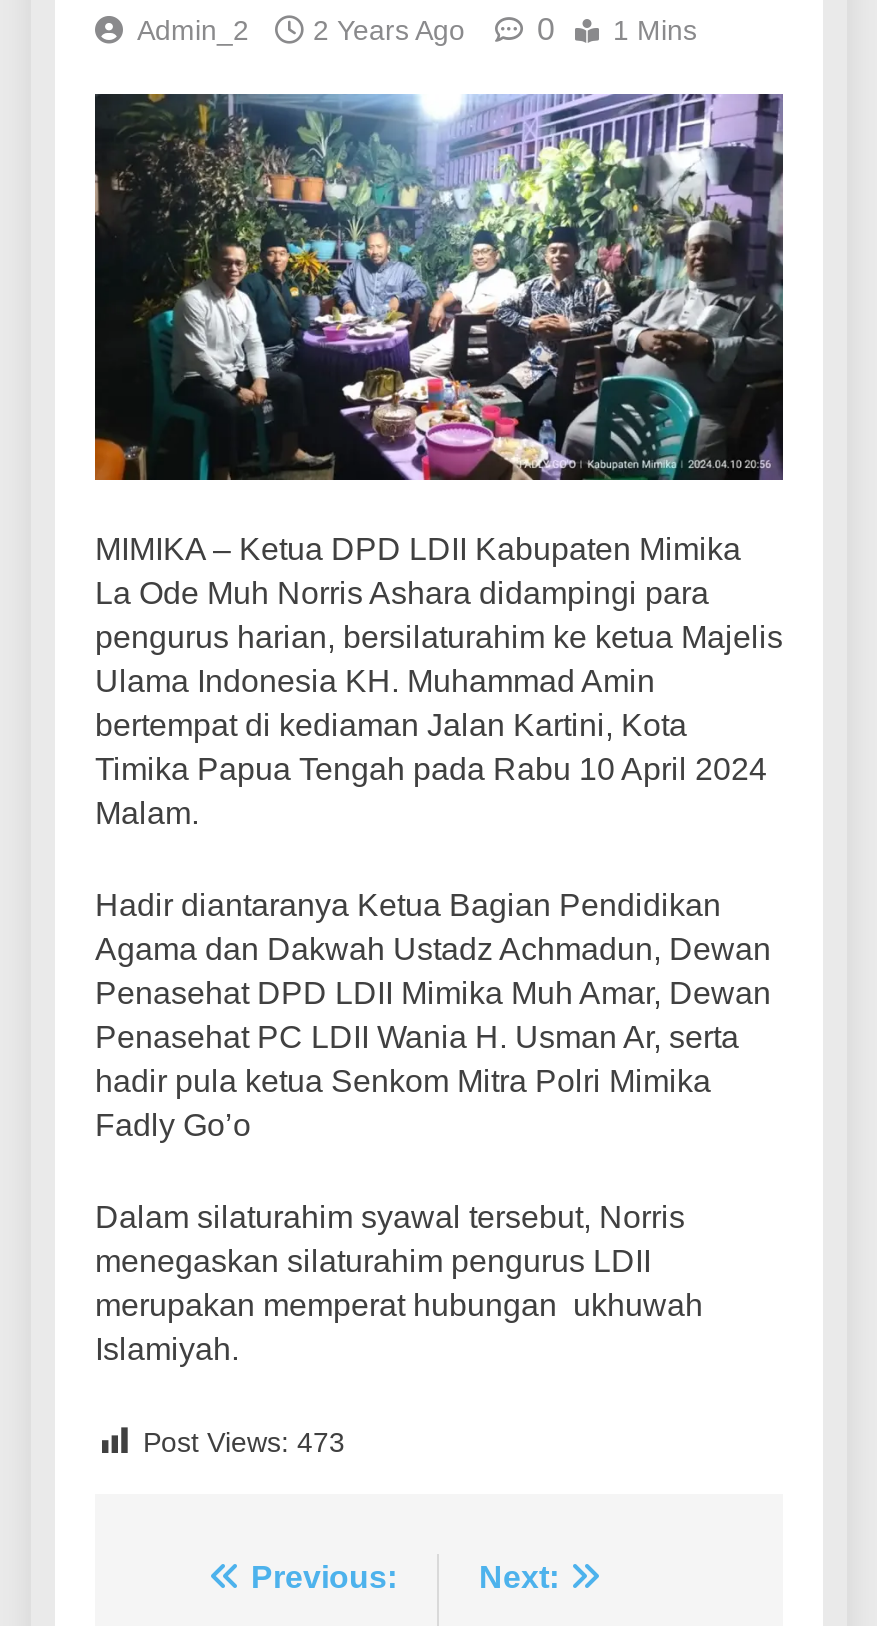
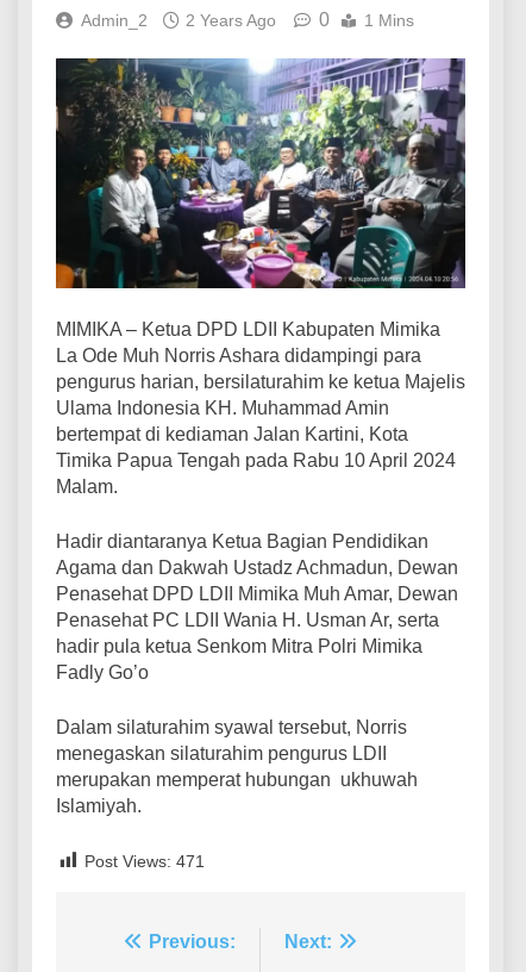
[143,1427,345,1459] Post Views: 473 -> [84,852,205,871] Post Views: 471

